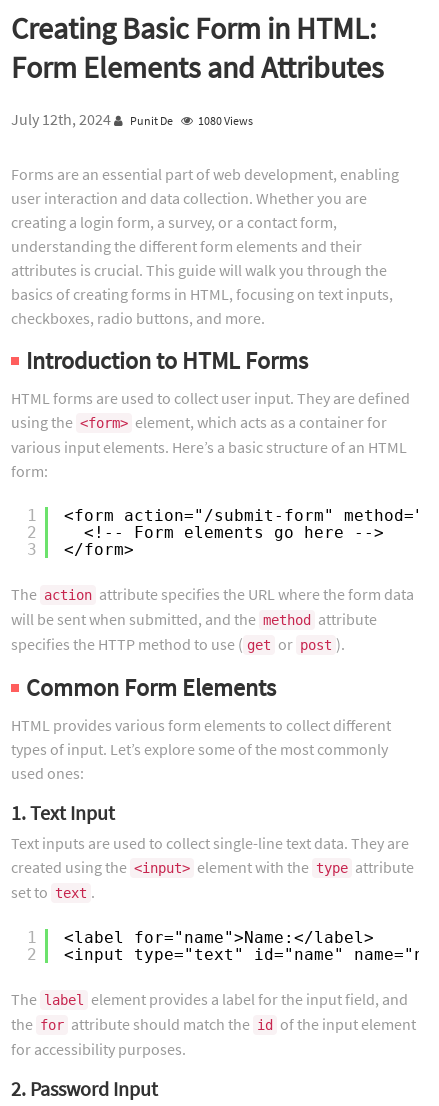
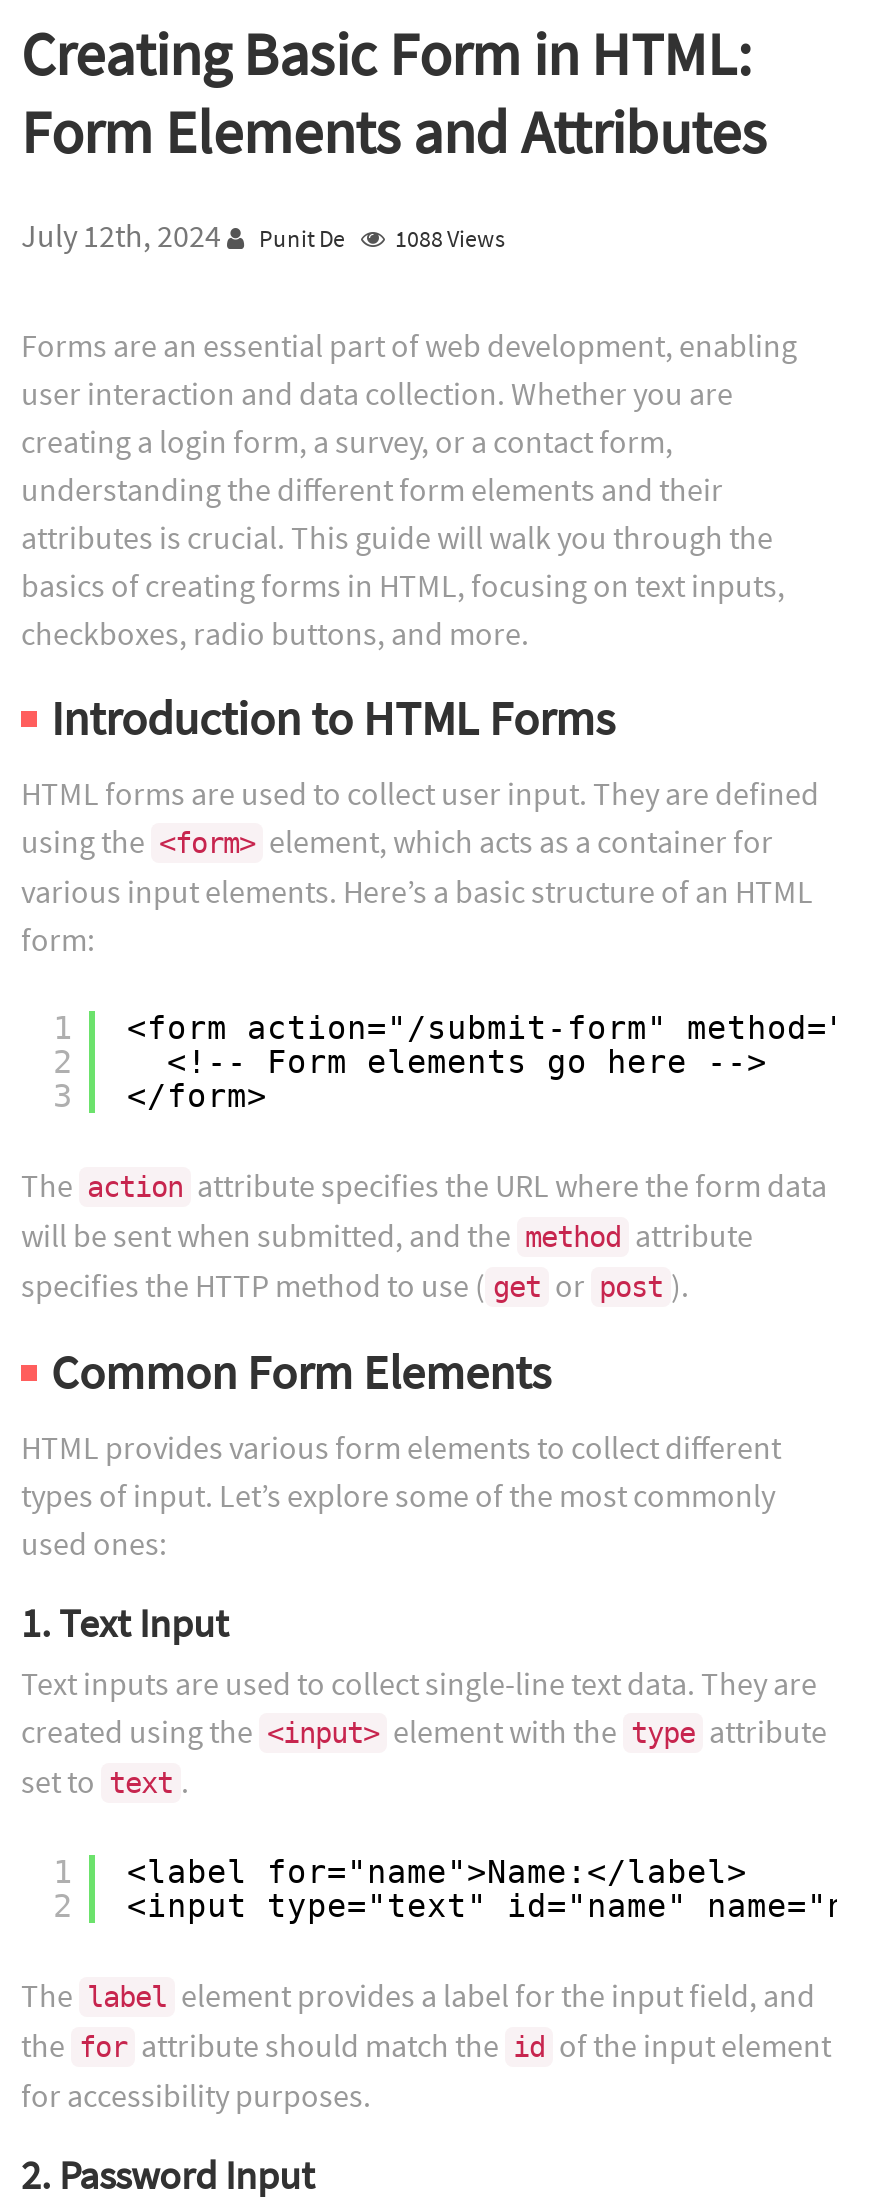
[11,109,253,129] July 12th, 2024 Punit De 1080 Views -> [21,215,505,255] July 12th, 2024 Punit De 1088 Views

